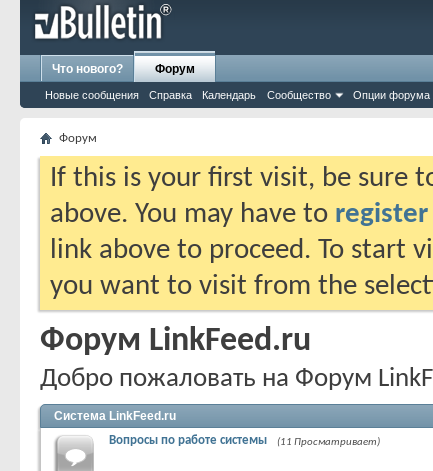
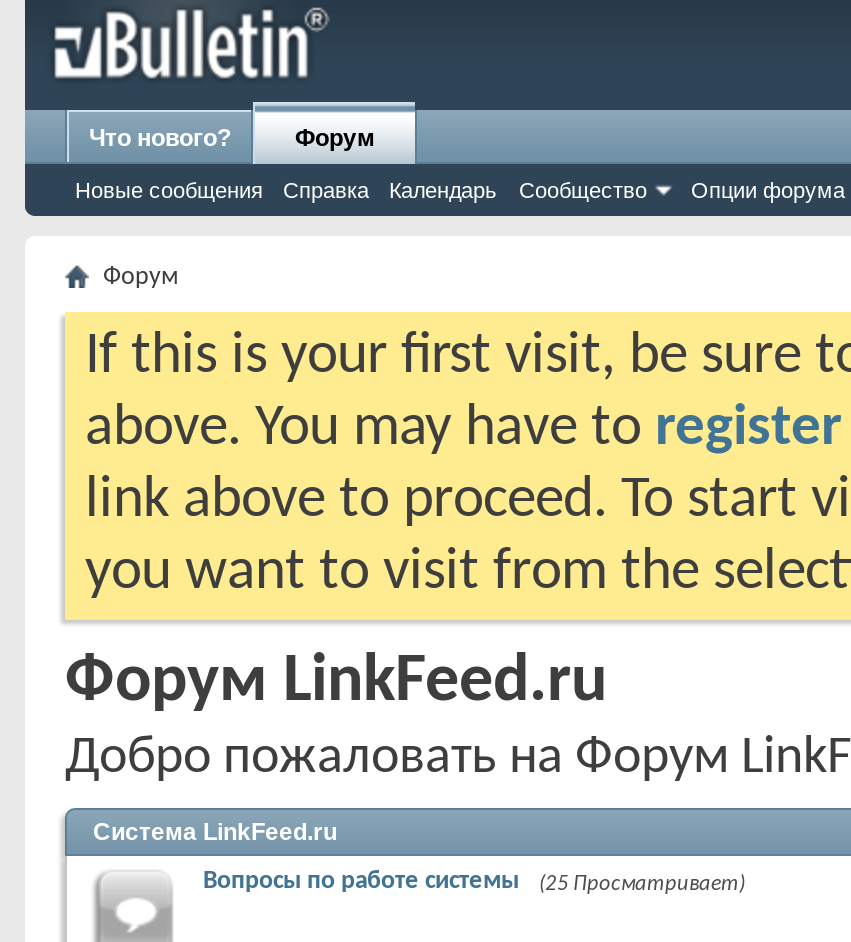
[277,437,380,448] (11 Просматривает) -> [539,874,745,896] (25 Просматривает)

